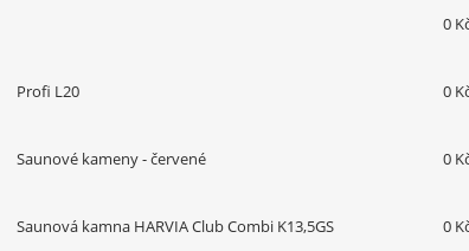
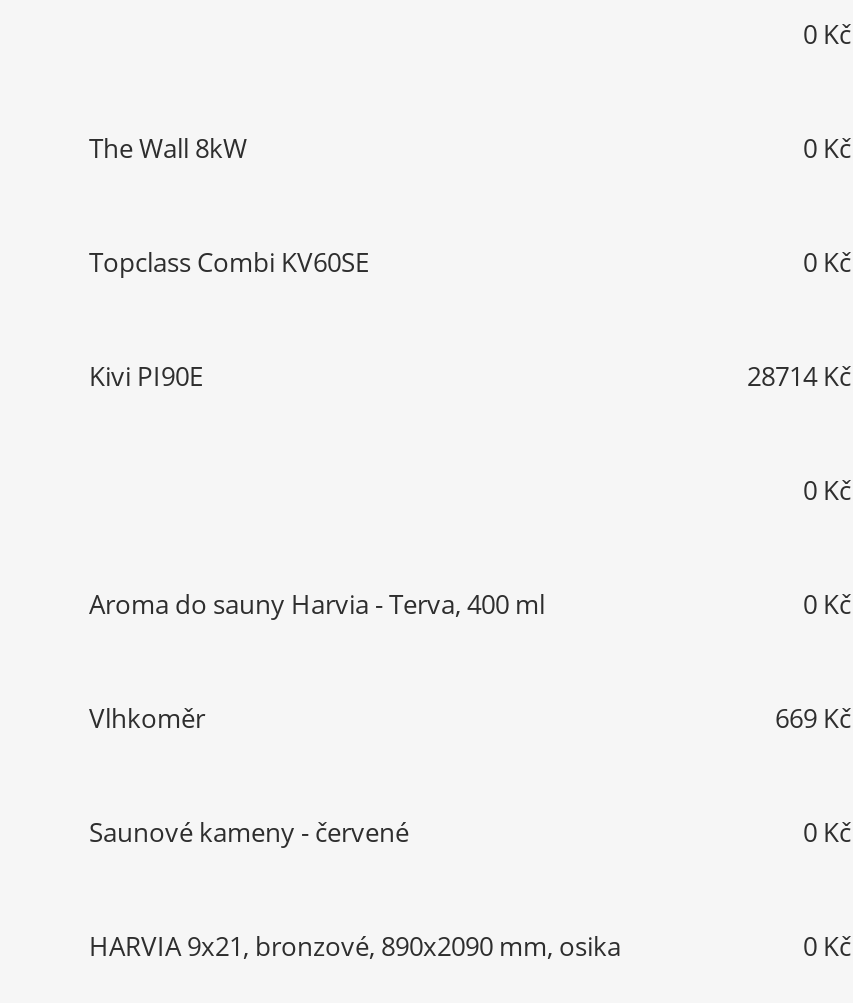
[17,81,79,102] Profi L20 -> [89,130,247,166] The Wall 8kW
none -> [89,244,851,736] Topclass Combi KV60SE | 0 Kč | Kivi PI90E | 28714 Kč | 0 Kč | Aroma do sauny Harvia - Terva, 400 ml | 0 Kč | Vlhkoměr | 669 Kč
[17,215,334,237] Saunová kamna HARVIA Club Combi K13,5GS -> [89,928,621,964] HARVIA 9x21, bronzové, 890x2090 mm, osika

